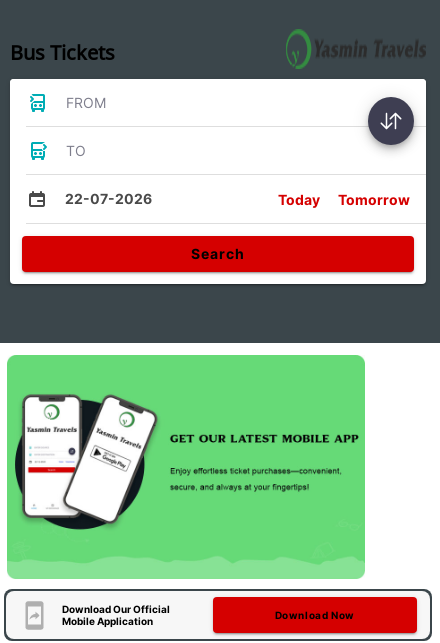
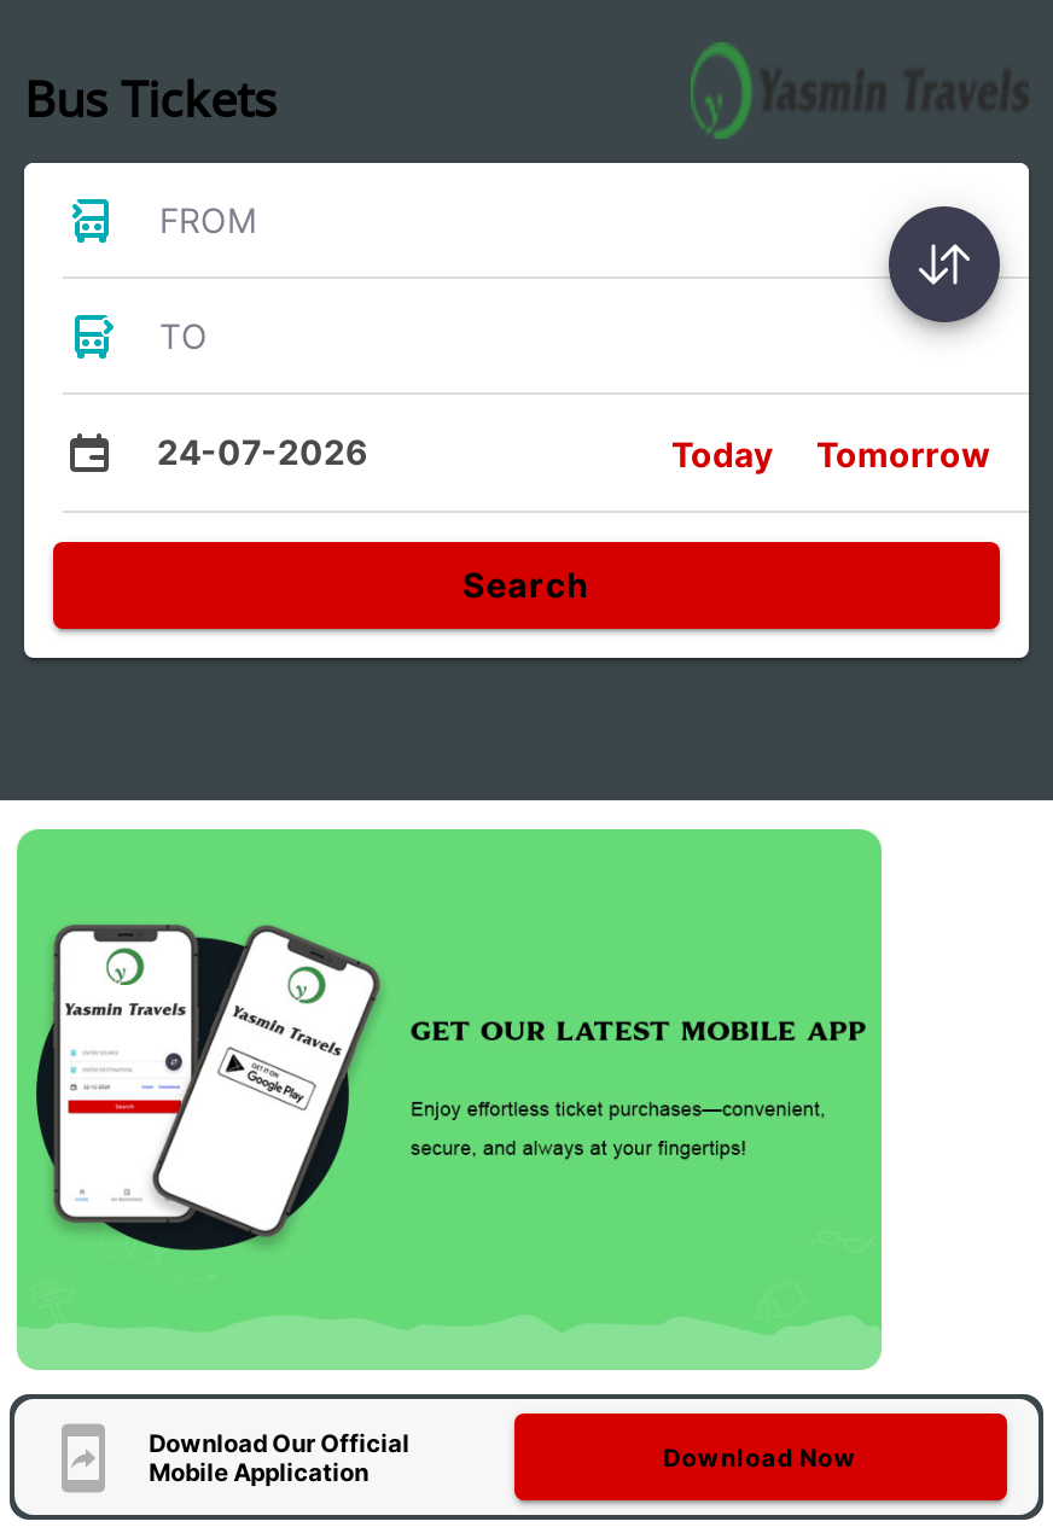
[65,190,152,207] 22-07-2026 -> [157,431,367,472] 24-07-2026

